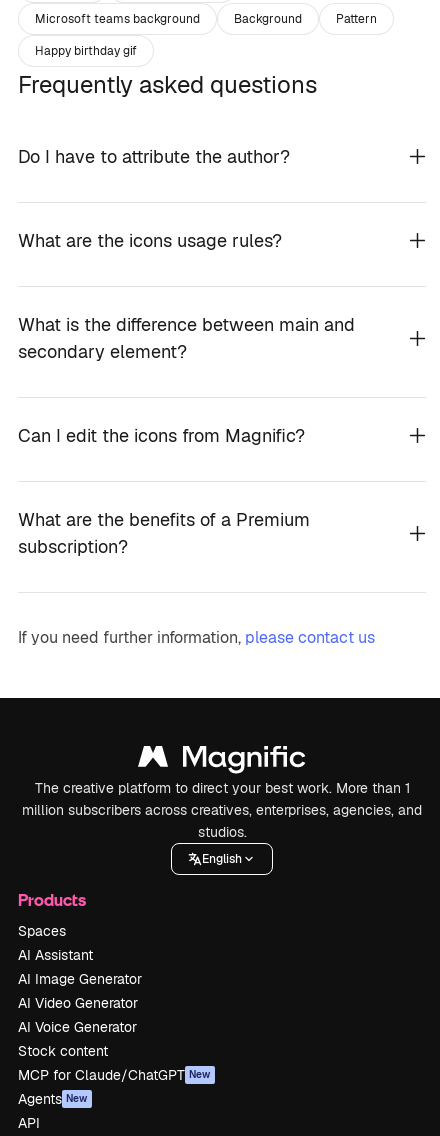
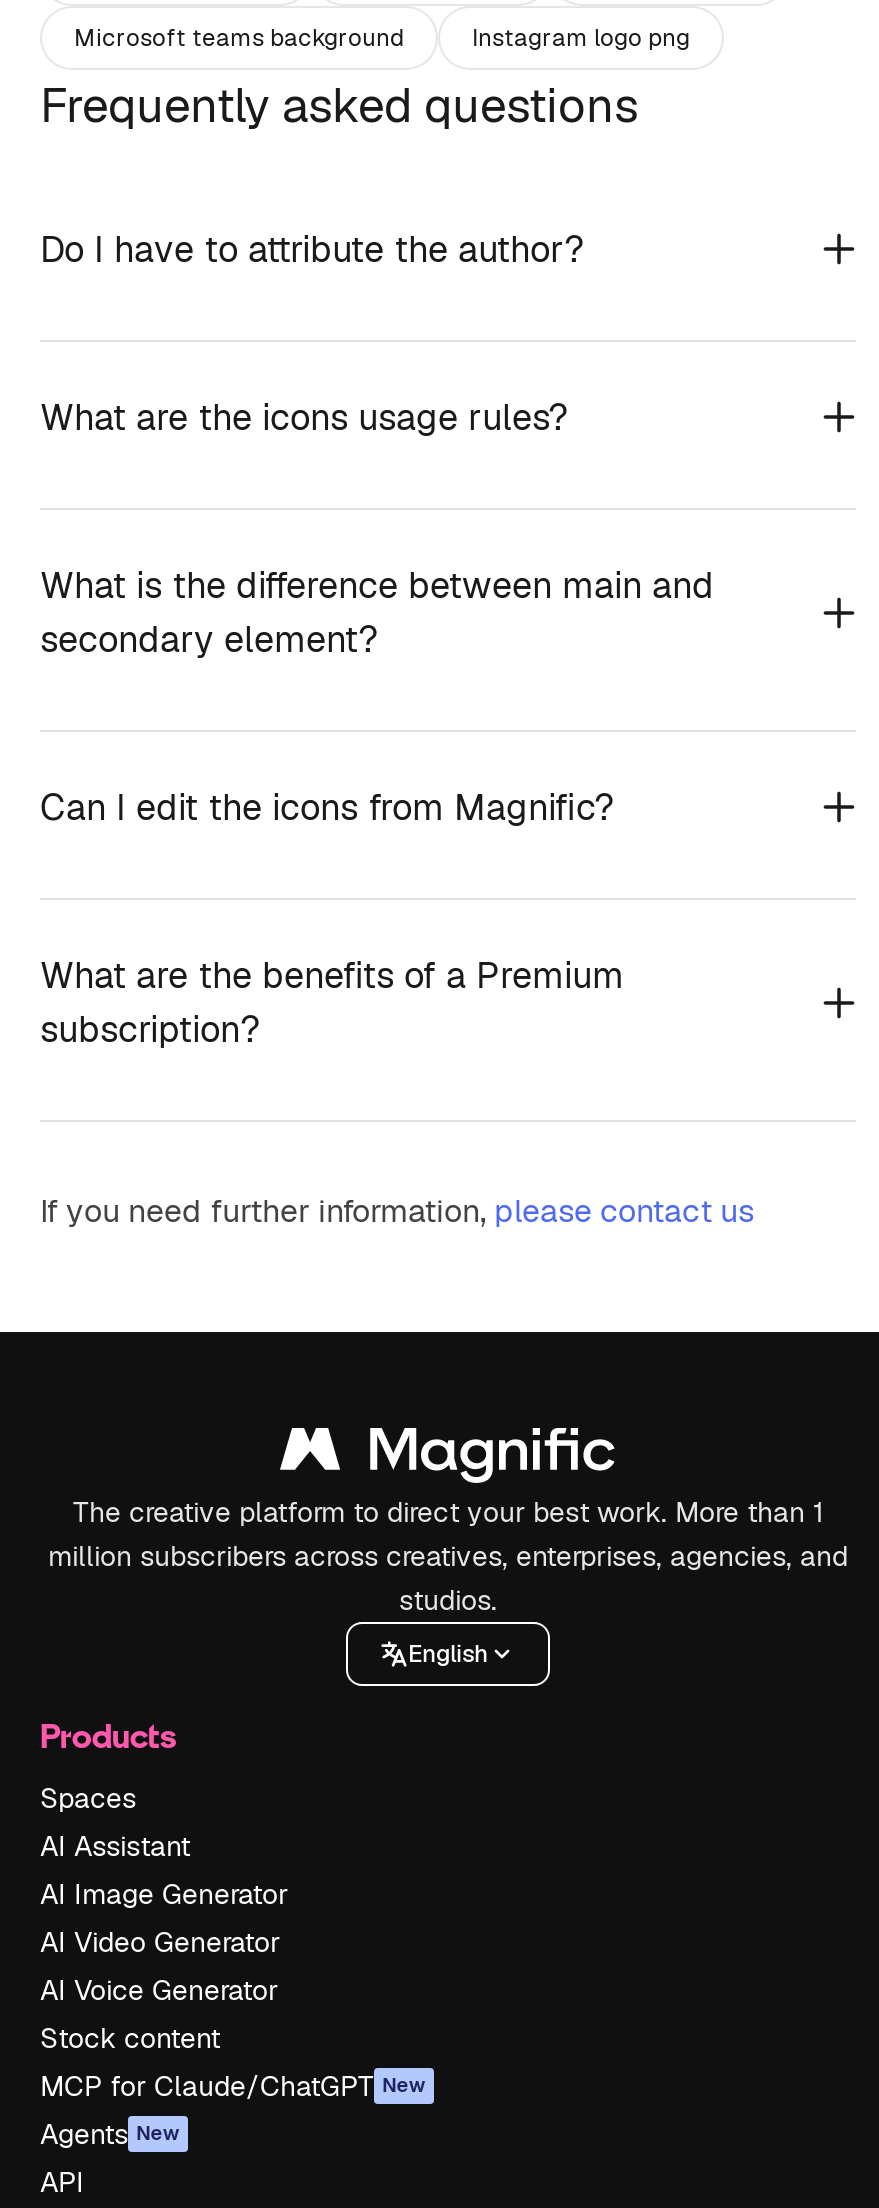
[35,10,377,58] Background | Pattern | Happy birthday gif -> [472,21,690,53] Instagram logo png

